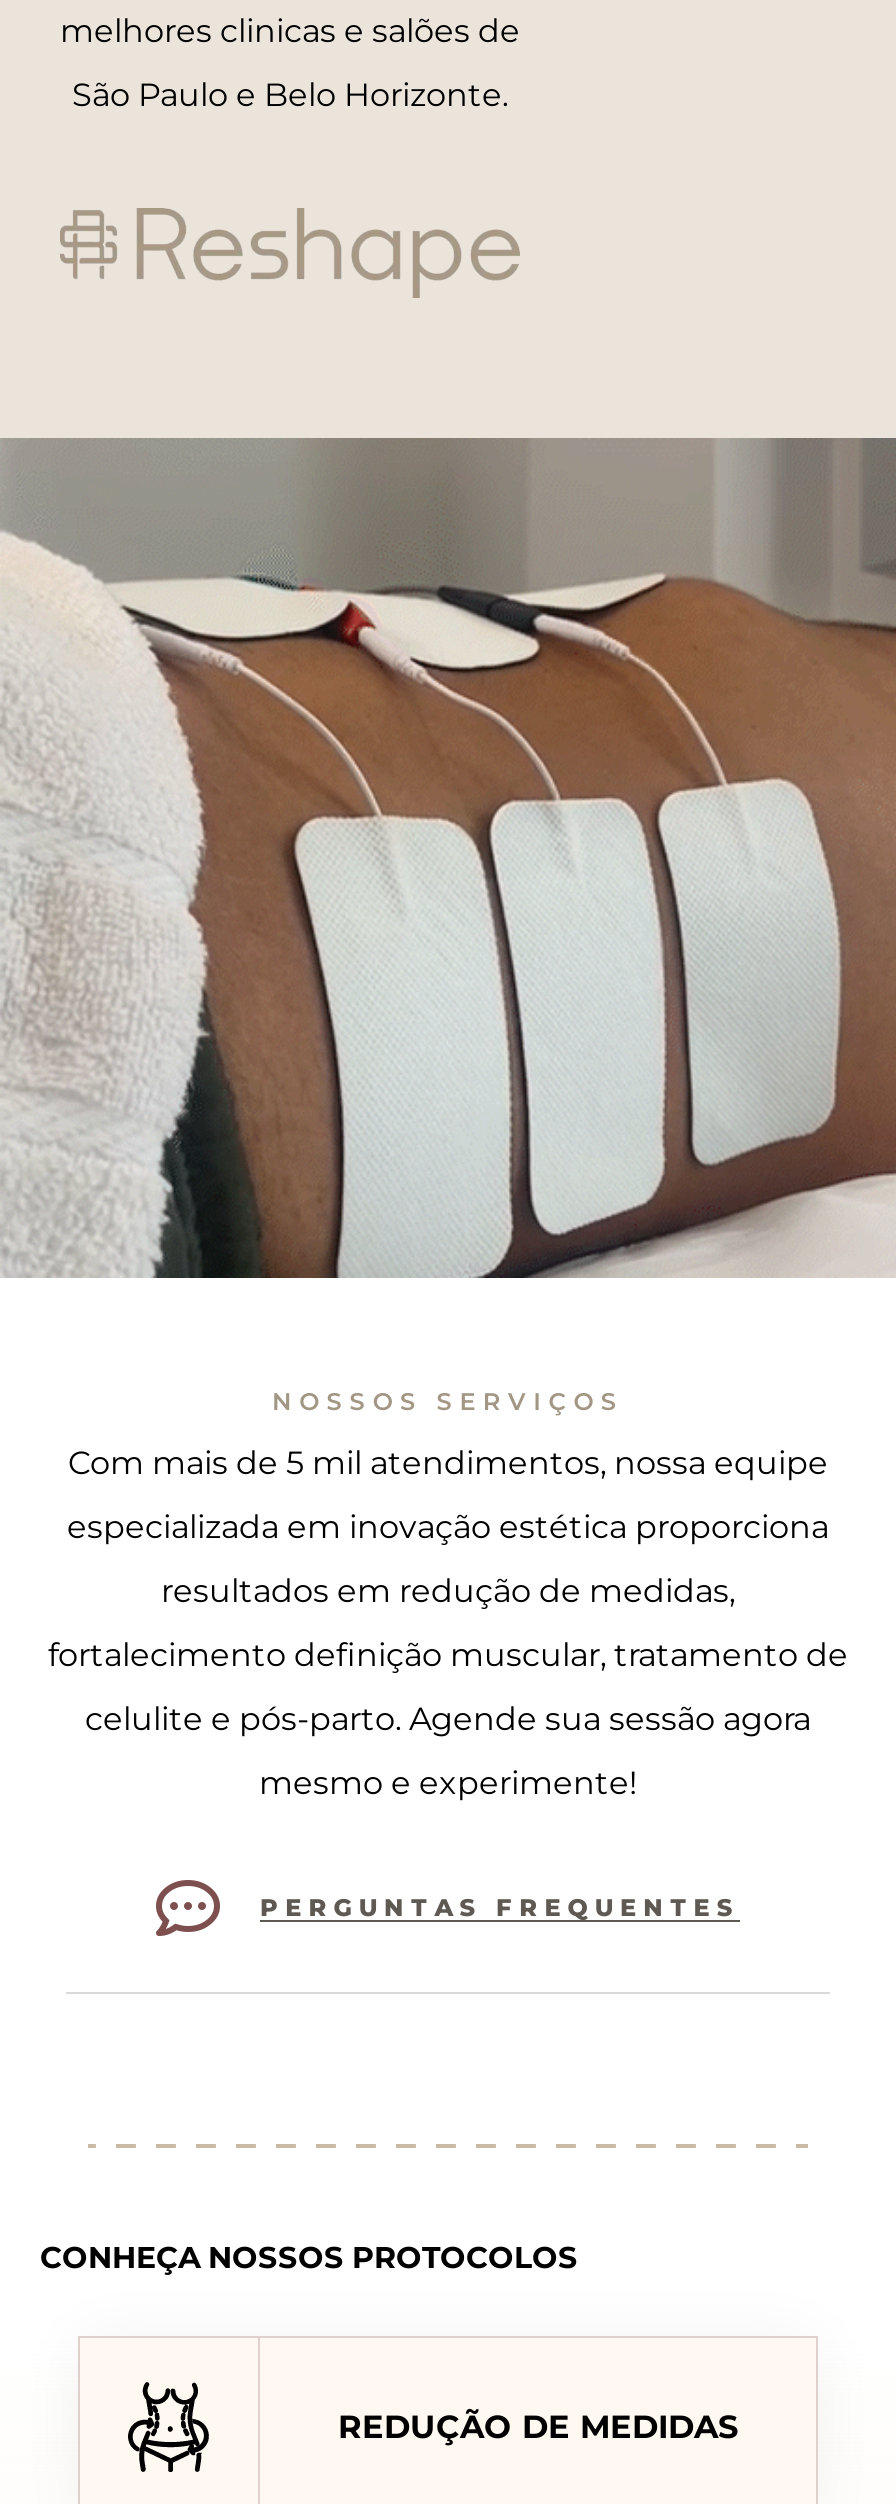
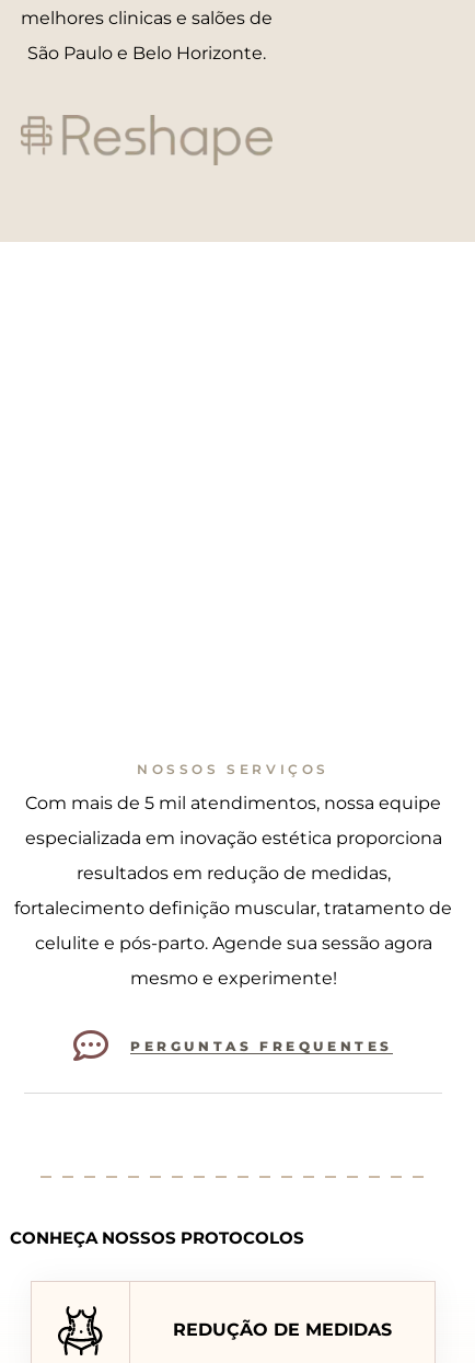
[6,436,890,1280] [image] -> none

